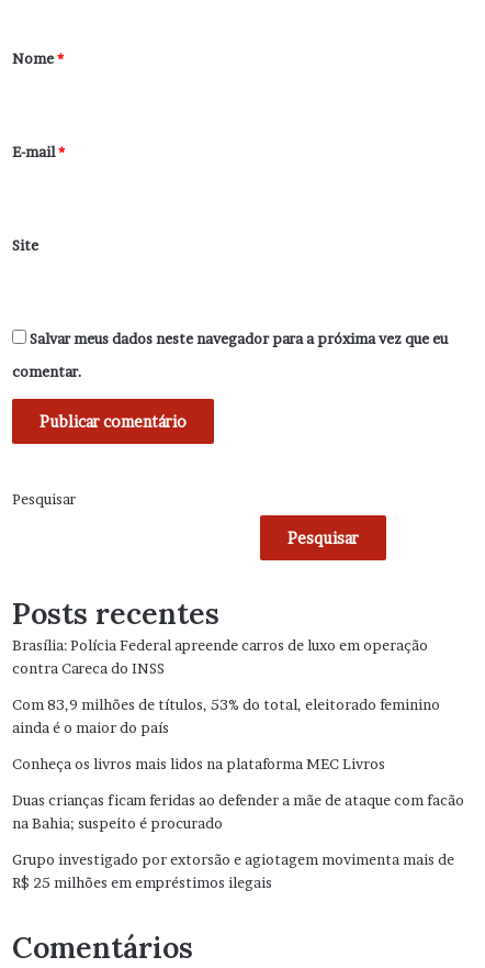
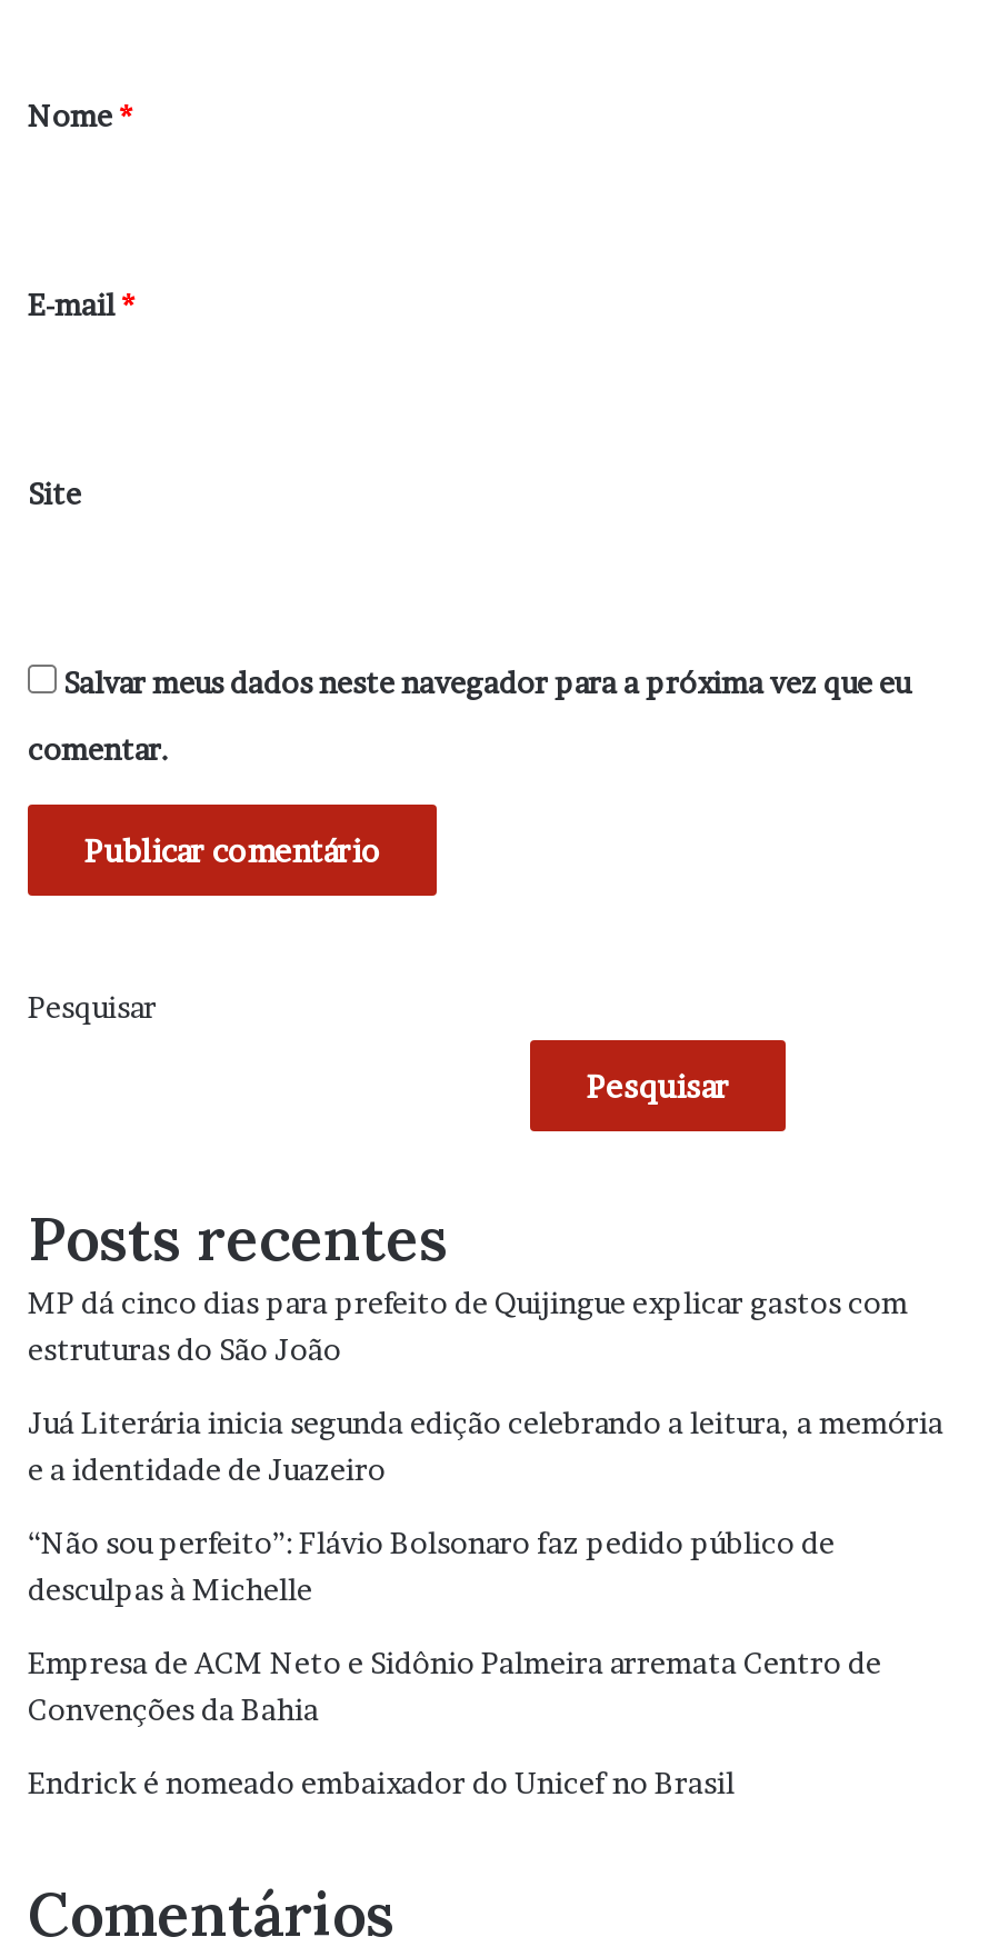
[12,636,428,677] Brasília: Polícia Federal apreende carros de luxo em operação | contra Careca do INSS -> [28,1286,908,1368] MP dá cinco dias para prefeito de Quijingue explicar gastos com | estruturas do São João
[12,695,440,736] Com 83,9 milhões de títulos, 53% do total, eleitorado feminino | ainda é o maior do país -> [28,1406,943,1488] Juá Literária inicia segunda edição celebrando a leitura, a memória | e a identidade de Juazeiro
[12,755,385,772] Conheça os livros mais lidos na plataforma MEC Livros -> [28,1526,835,1608] “Não sou perfeito”: Flávio Bolsonaro faz pedido público de | desculpas à Michelle
[12,791,464,832] Duas crianças ficam feridas ao defender a mãe de ataque com facão | na Bahia; suspeito é procurado -> [28,1646,881,1728] Empresa de ACM Neto e Sidônio Palmeira arremata Centro de | Convenções da Bahia
[12,850,454,891] Grupo investigado por extorsão e agiotagem movimenta mais de | R$ 25 milhões em empréstimos ilegais -> [28,1766,735,1801] Endrick é nomeado embaixador do Unicef no Brasil

